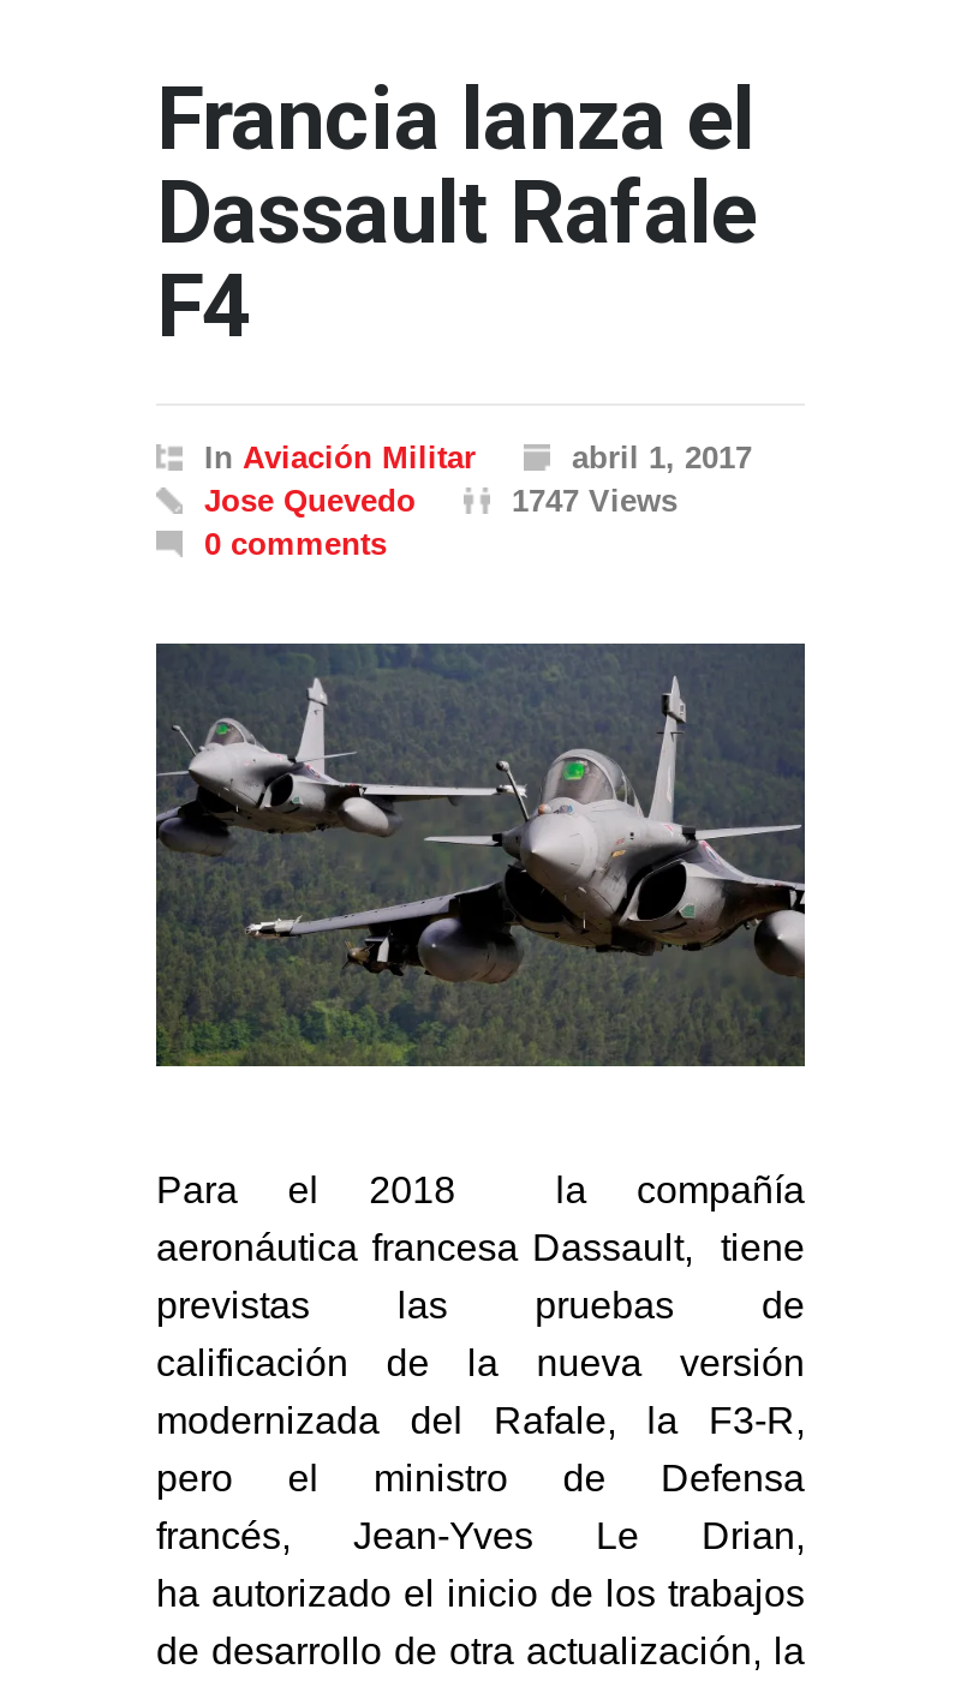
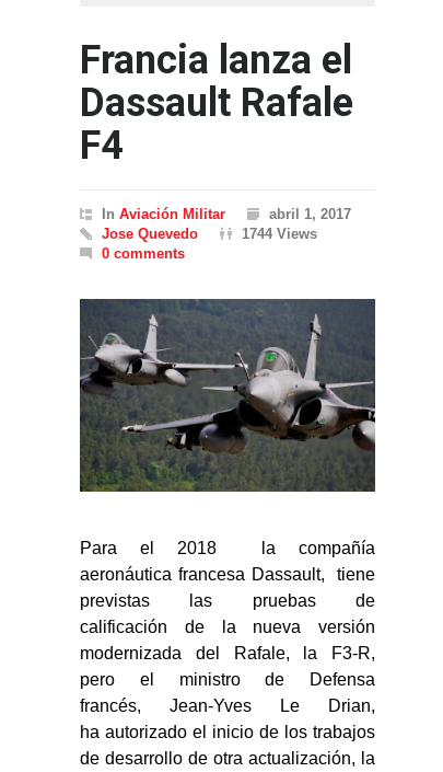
[512,483,678,519] 1747 Views -> [242,226,317,242] 1744 Views

